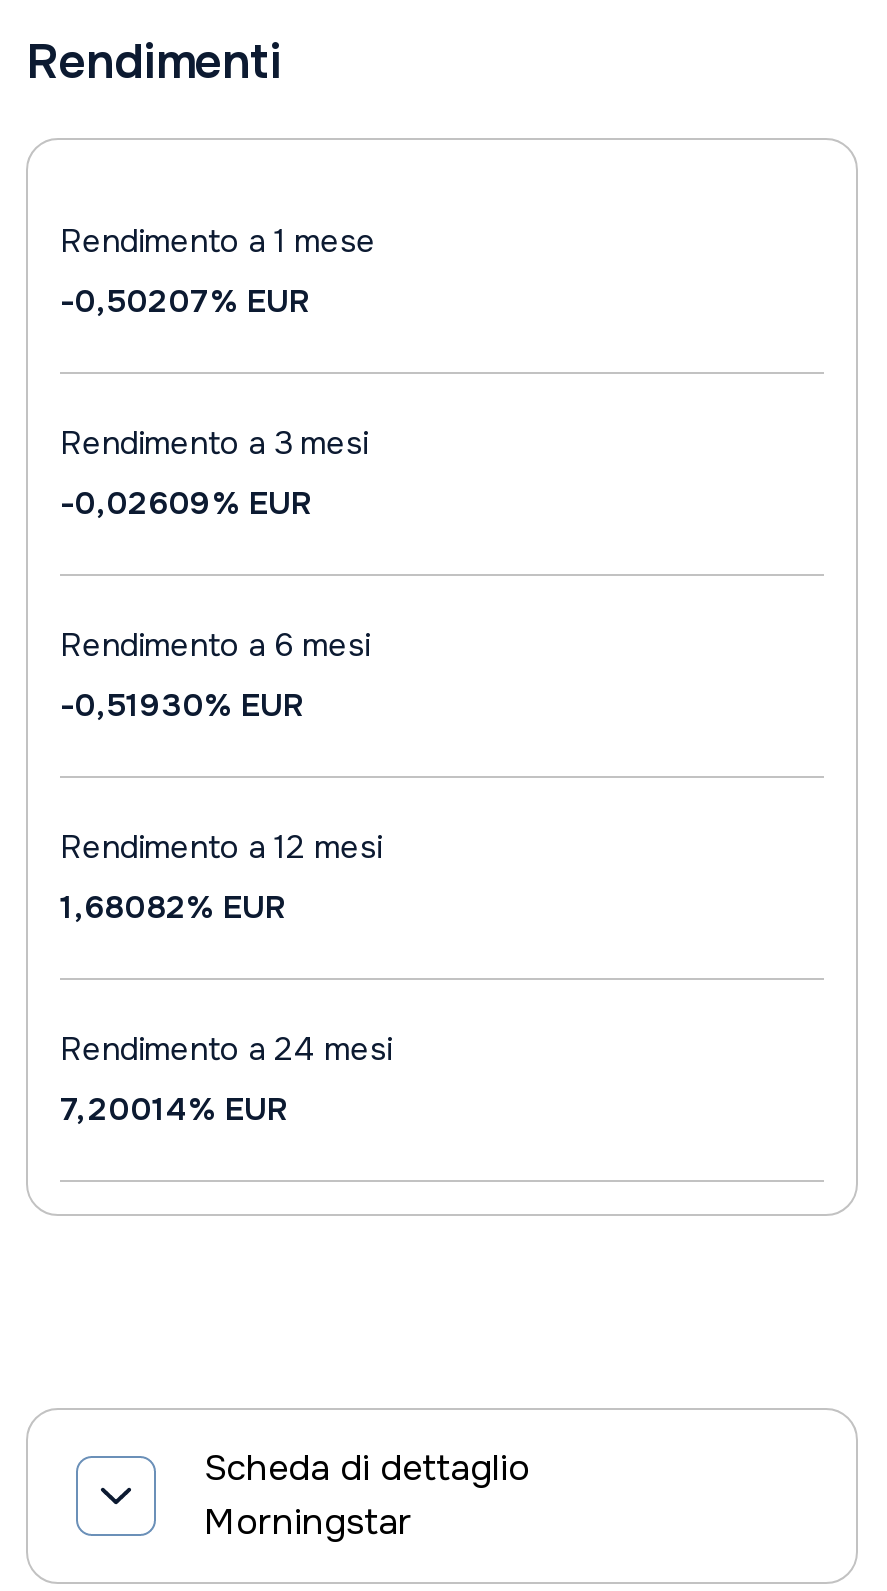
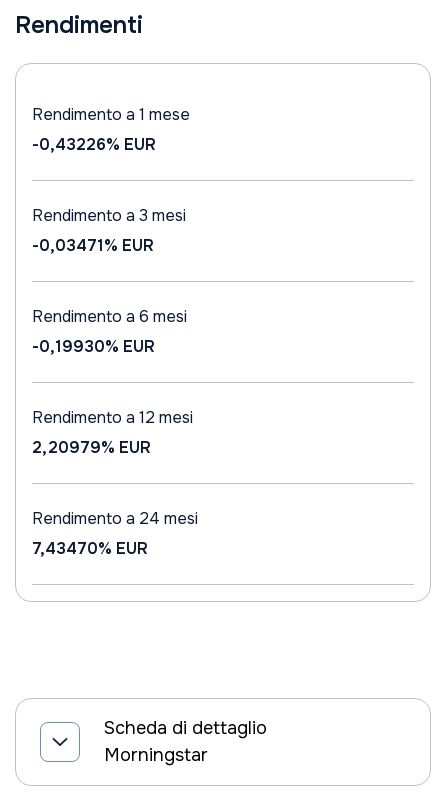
[60,280,310,322] -0,50207% EUR -> [32,134,156,155] -0,43226% EUR
[60,482,312,524] -0,02609% EUR -> [32,235,154,256] -0,03471% EUR
[60,684,304,726] -0,51930% EUR -> [32,336,155,357] -0,19930% EUR
[60,886,286,928] 1,68082% EUR -> [32,437,151,458] 2,20979% EUR
[60,1088,288,1130] 7,20014% EUR -> [32,538,148,559] 7,43470% EUR

